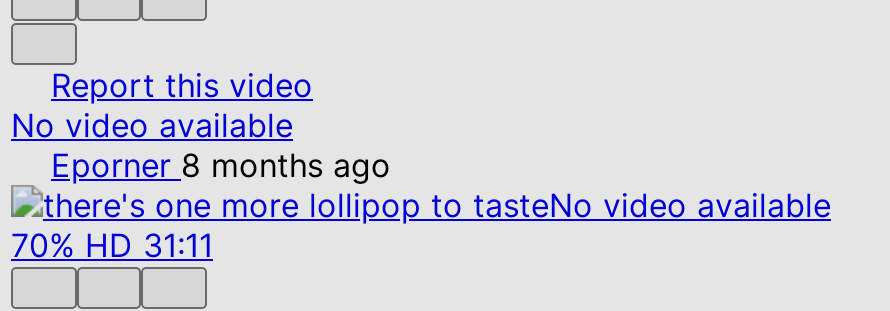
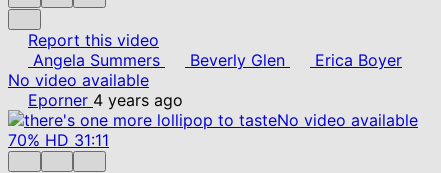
none -> [28,50,402,70] Angela Summers | Beverly Glen | Erica Boyer
[51,145,391,185] Eporner 8 months ago -> [28,90,183,110] Eporner 4 years ago

